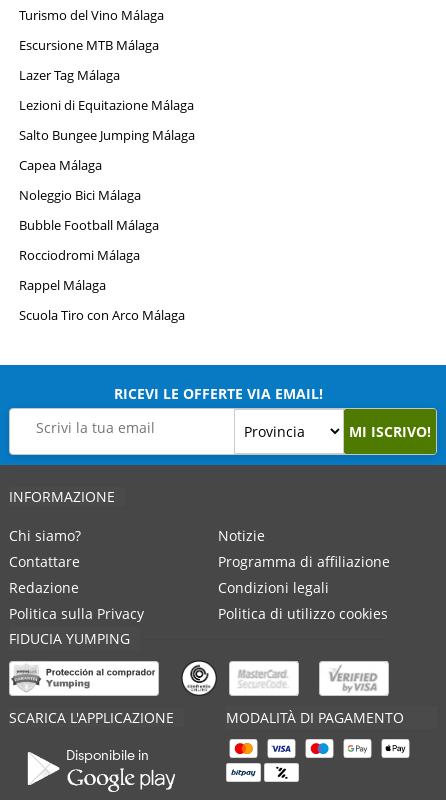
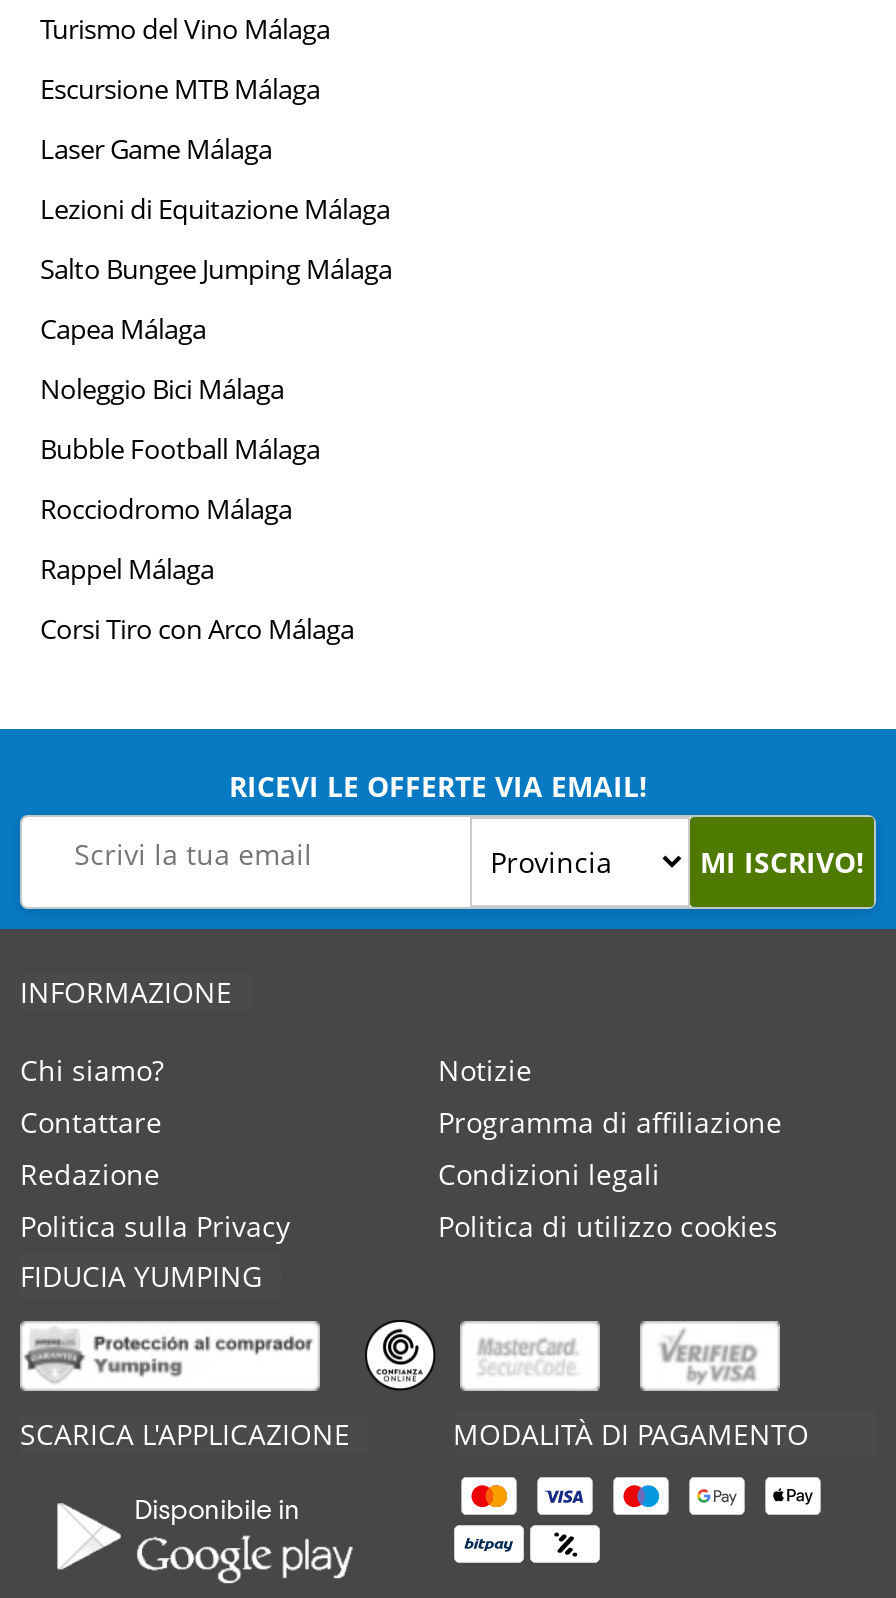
[19,66,120,84] Lazer Tag Málaga -> [40,132,272,168] Laser Game Málaga
[19,246,140,264] Rocciodromi Málaga -> [40,492,292,528] Rocciodromo Málaga
[19,306,185,324] Scuola Tiro con Arco Málaga -> [40,612,354,648] Corsi Tiro con Arco Málaga

